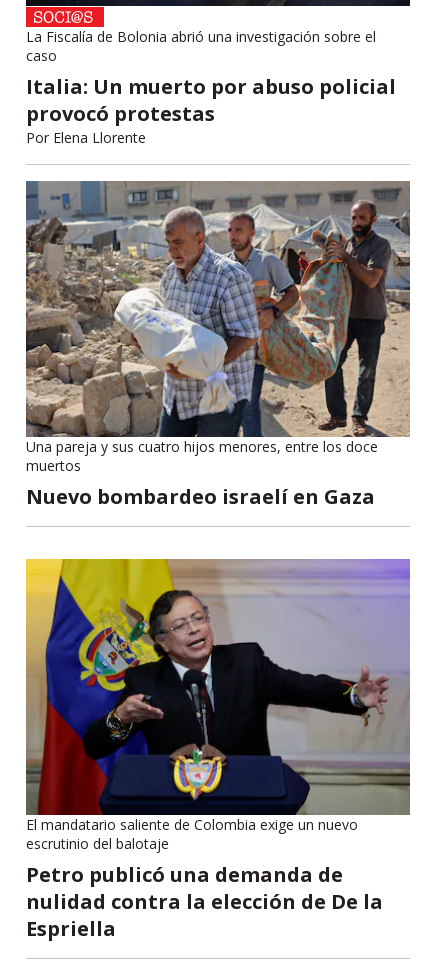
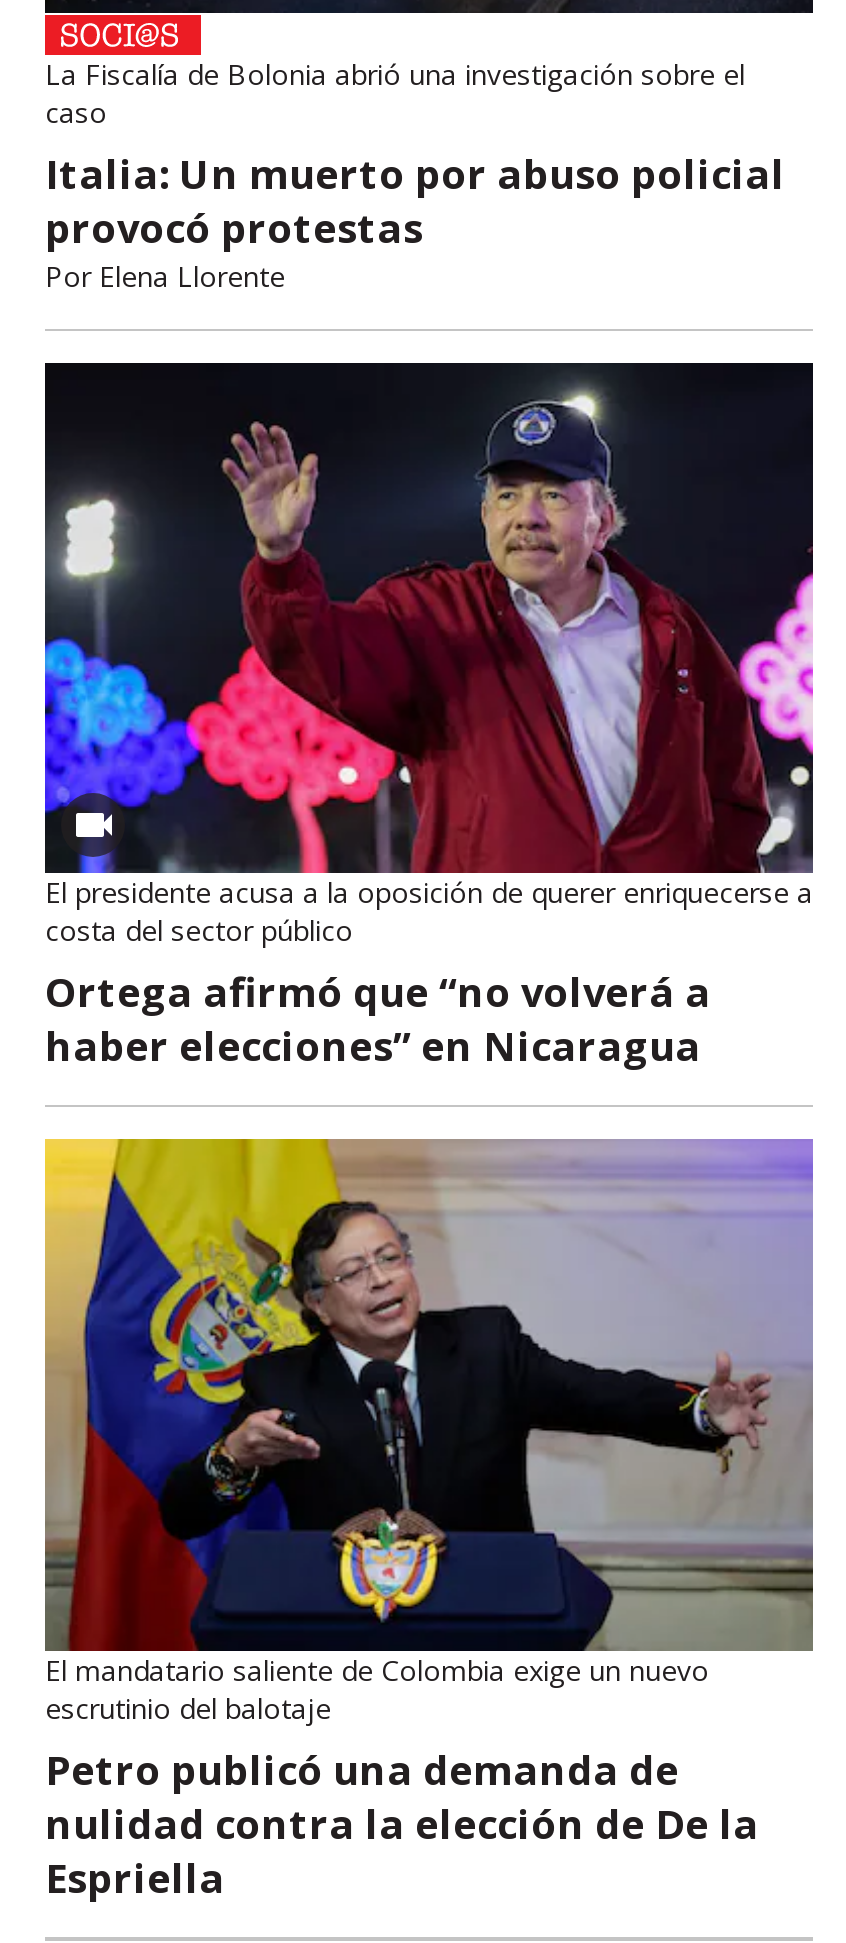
[25,181,411,510] [image] | Una pareja y sus cuatro hijos menores, entre los doce | muertos | Nuevo bombardeo israelí en Gaza -> [43,362,815,1074] [image] | El presidente acusa a la oposición de querer enriquecerse a | costa del sector público | Ortega afirmó que “no volverá a | haber elecciones” en Nicaragua

